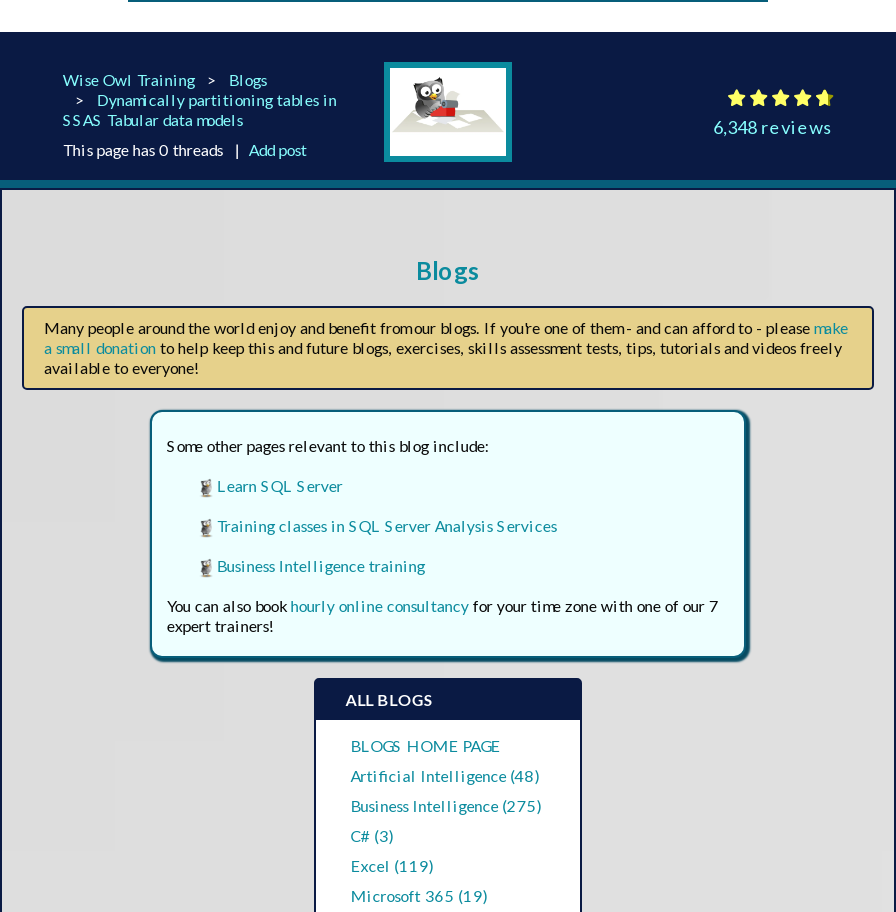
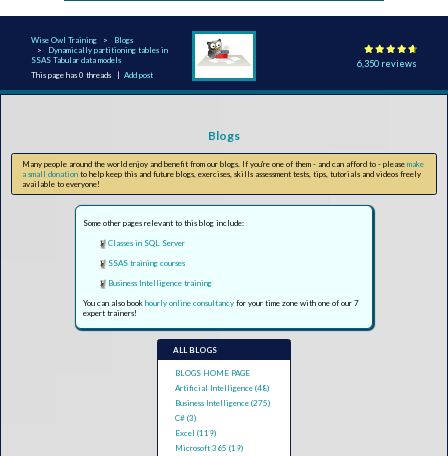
[713,116,833,138] 6,348 reviews -> [357,58,417,69] 6,350 reviews
[217,476,343,496] Learn SQL Server -> [108,238,185,248] Classes in SQL Server
[217,516,557,536] Training classes in SQL Server Analysis Services -> [108,258,185,268] SSAS training courses

